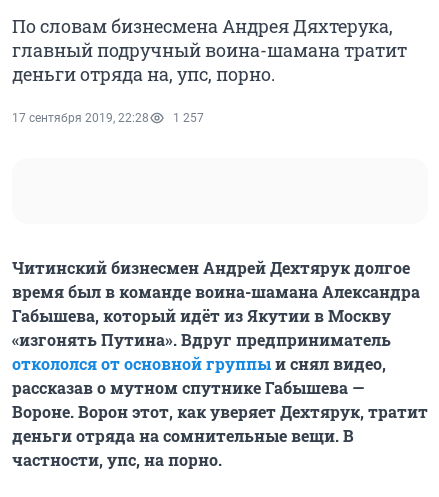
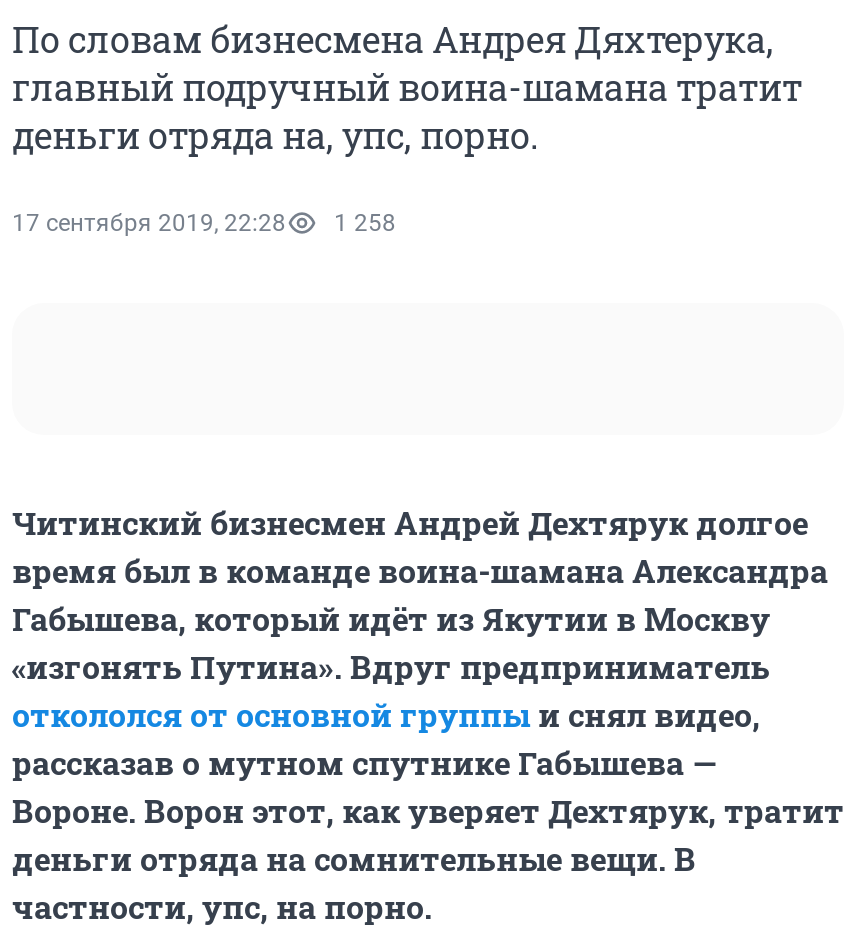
[12,111,204,125] 17 сентября 2019, 22:28 1 257 -> [12,209,396,237] 17 сентября 2019, 22:28 1 258

